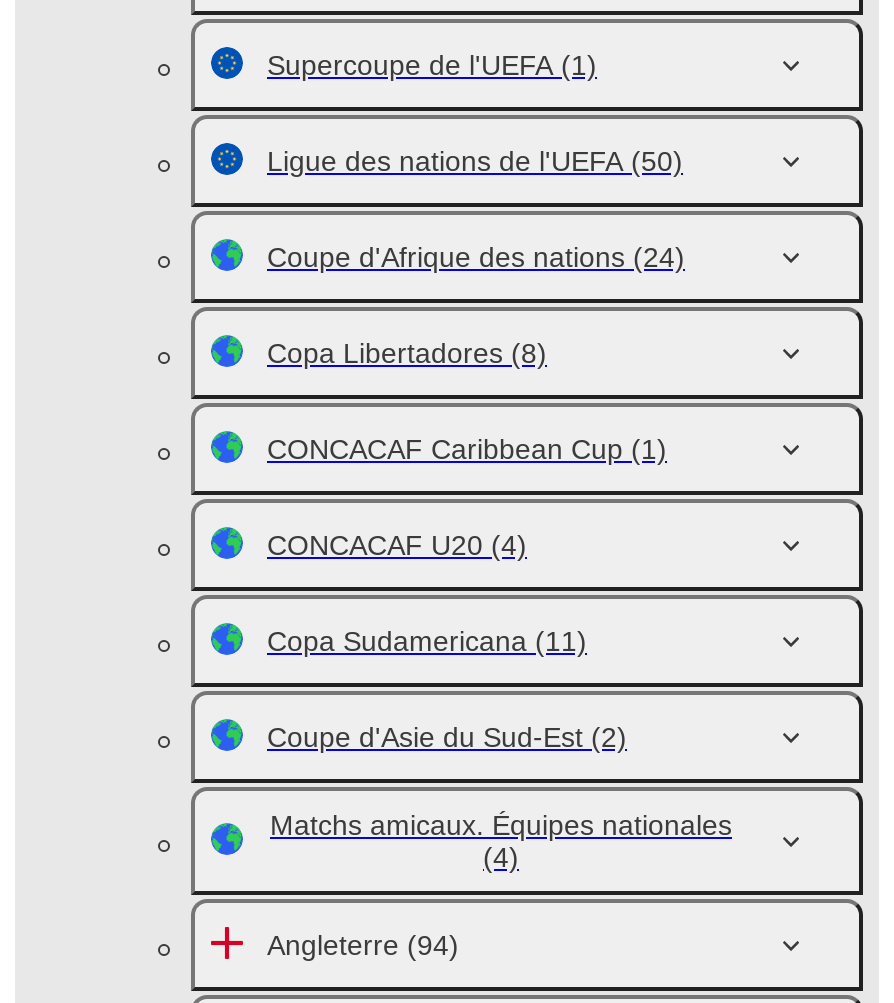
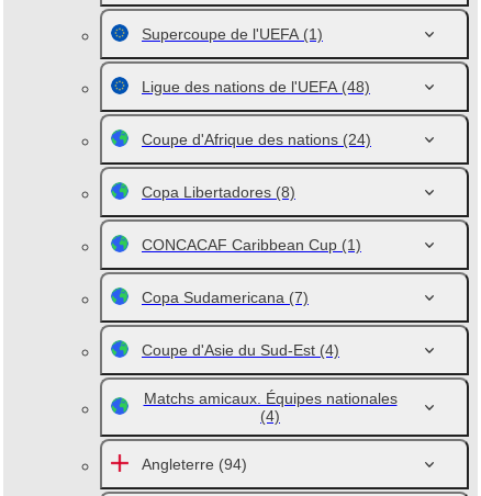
[267,145,683,177] Ligue des nations de l'UEFA (50) -> [142,78,370,95] Ligue des nations de l'UEFA (48)
[267,529,627,753] CONCACAF U20 (4) | Copa Sudamericana (11) | Coupe d'Asie du Sud-Est (2) -> [142,289,339,359] Copa Sudamericana (7) | Coupe d'Asie du Sud-Est (4)

